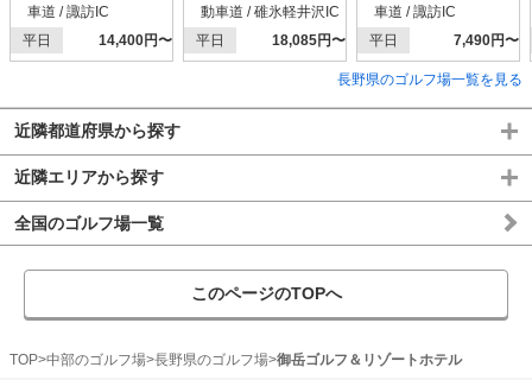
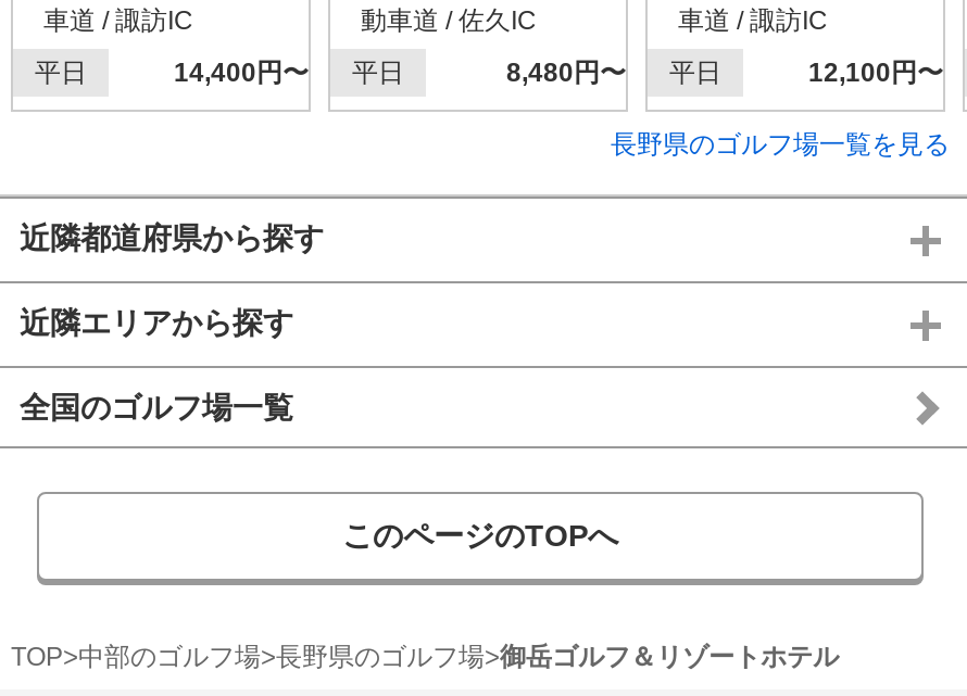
[201,3,340,20] 動車道 / 碓氷軽井沢IC -> [361,6,537,37] 動車道 / 佐久IC
[272,32,398,49] 18,085円〜 平日 -> [506,58,721,89] 8,480円〜 平日
[454,32,519,49] 7,490円〜 -> [808,58,943,89] 12,100円〜

